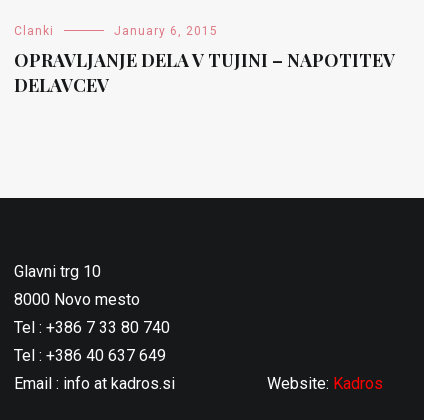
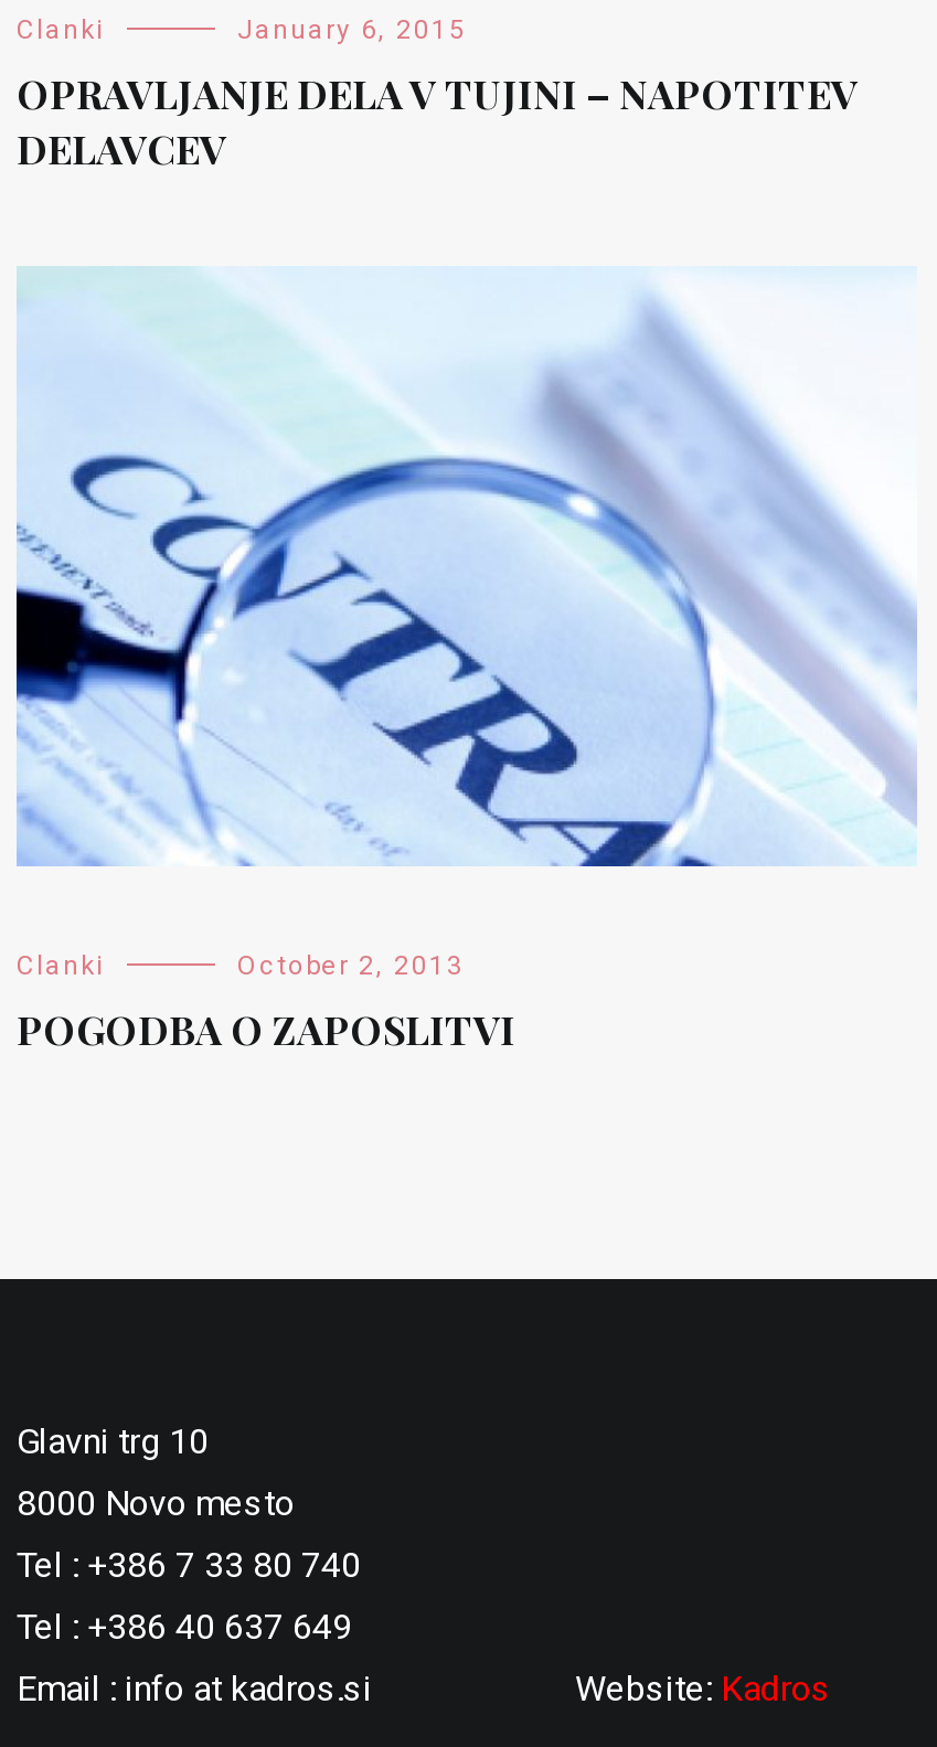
none -> [14,266,917,1055] [image] | Clanki | October 2, 2013 | POGODBA O ZAPOSLITVI

